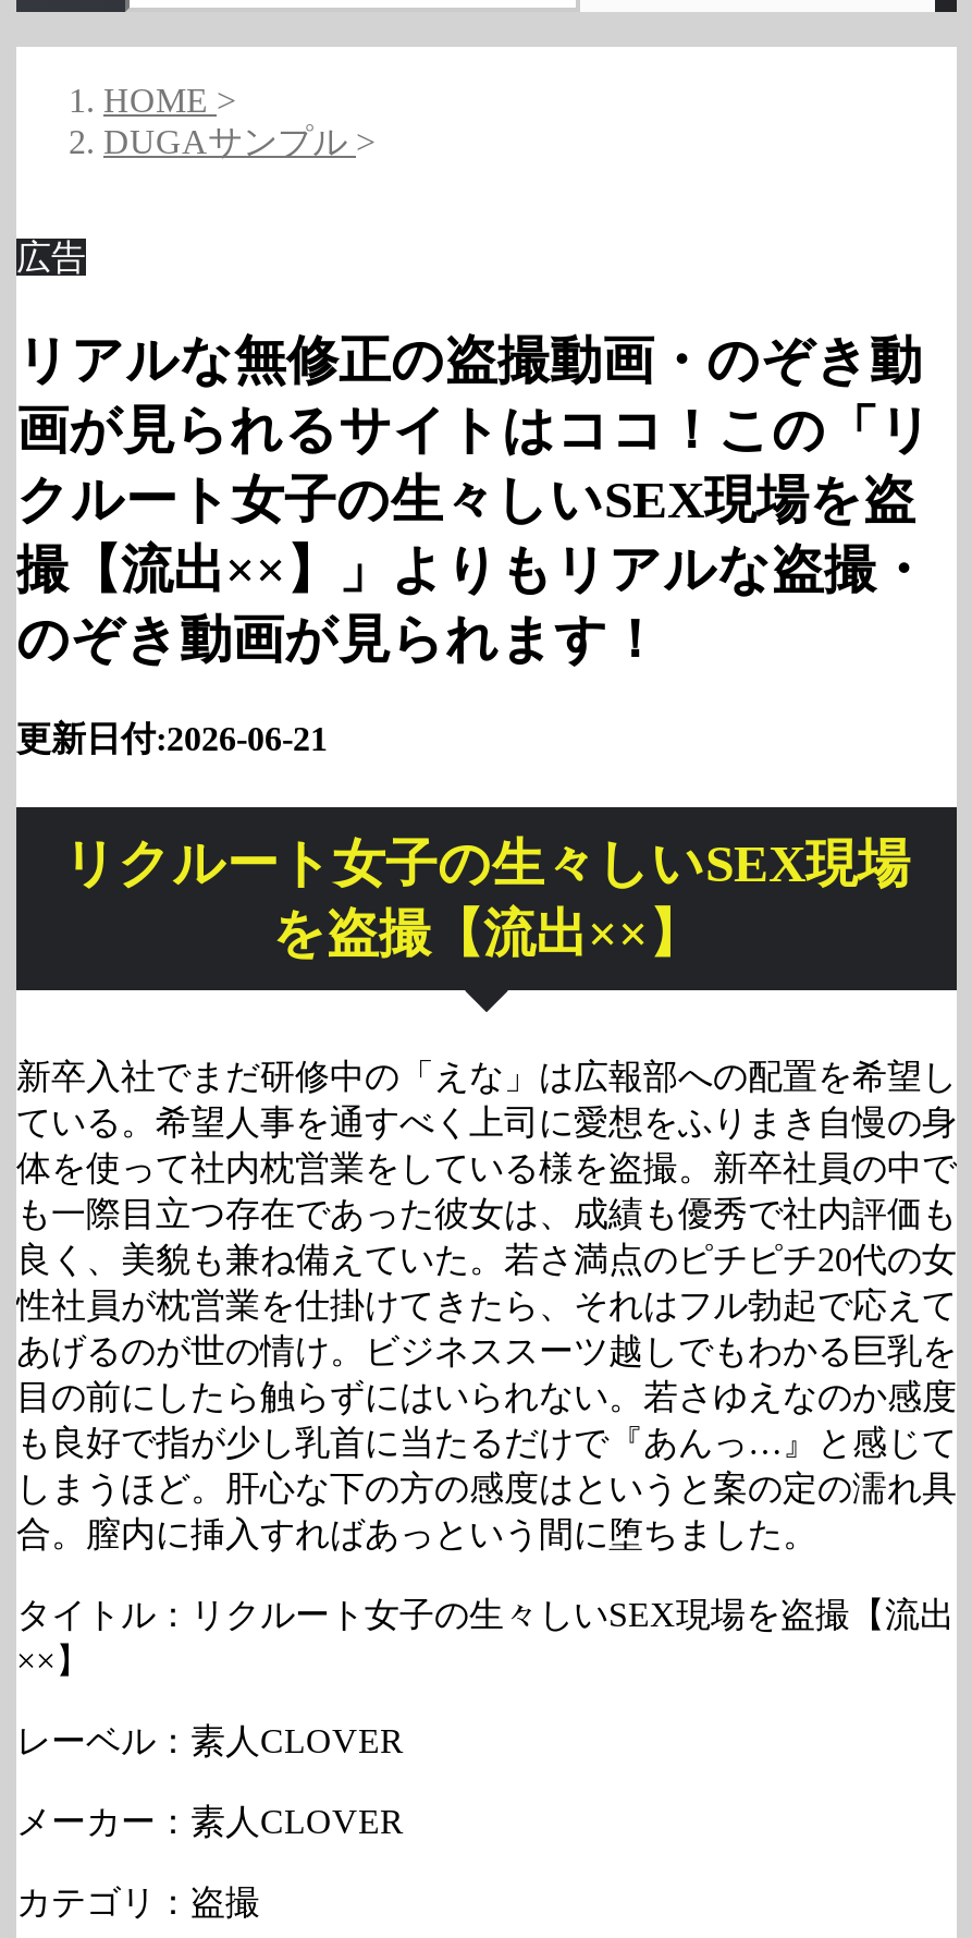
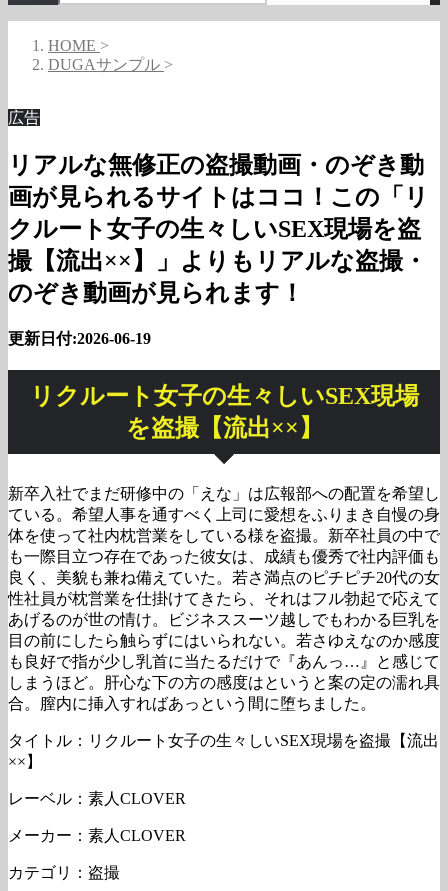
[16,720,328,757] 更新日付:2026-06-21 -> [8,330,151,347] 更新日付:2026-06-19

